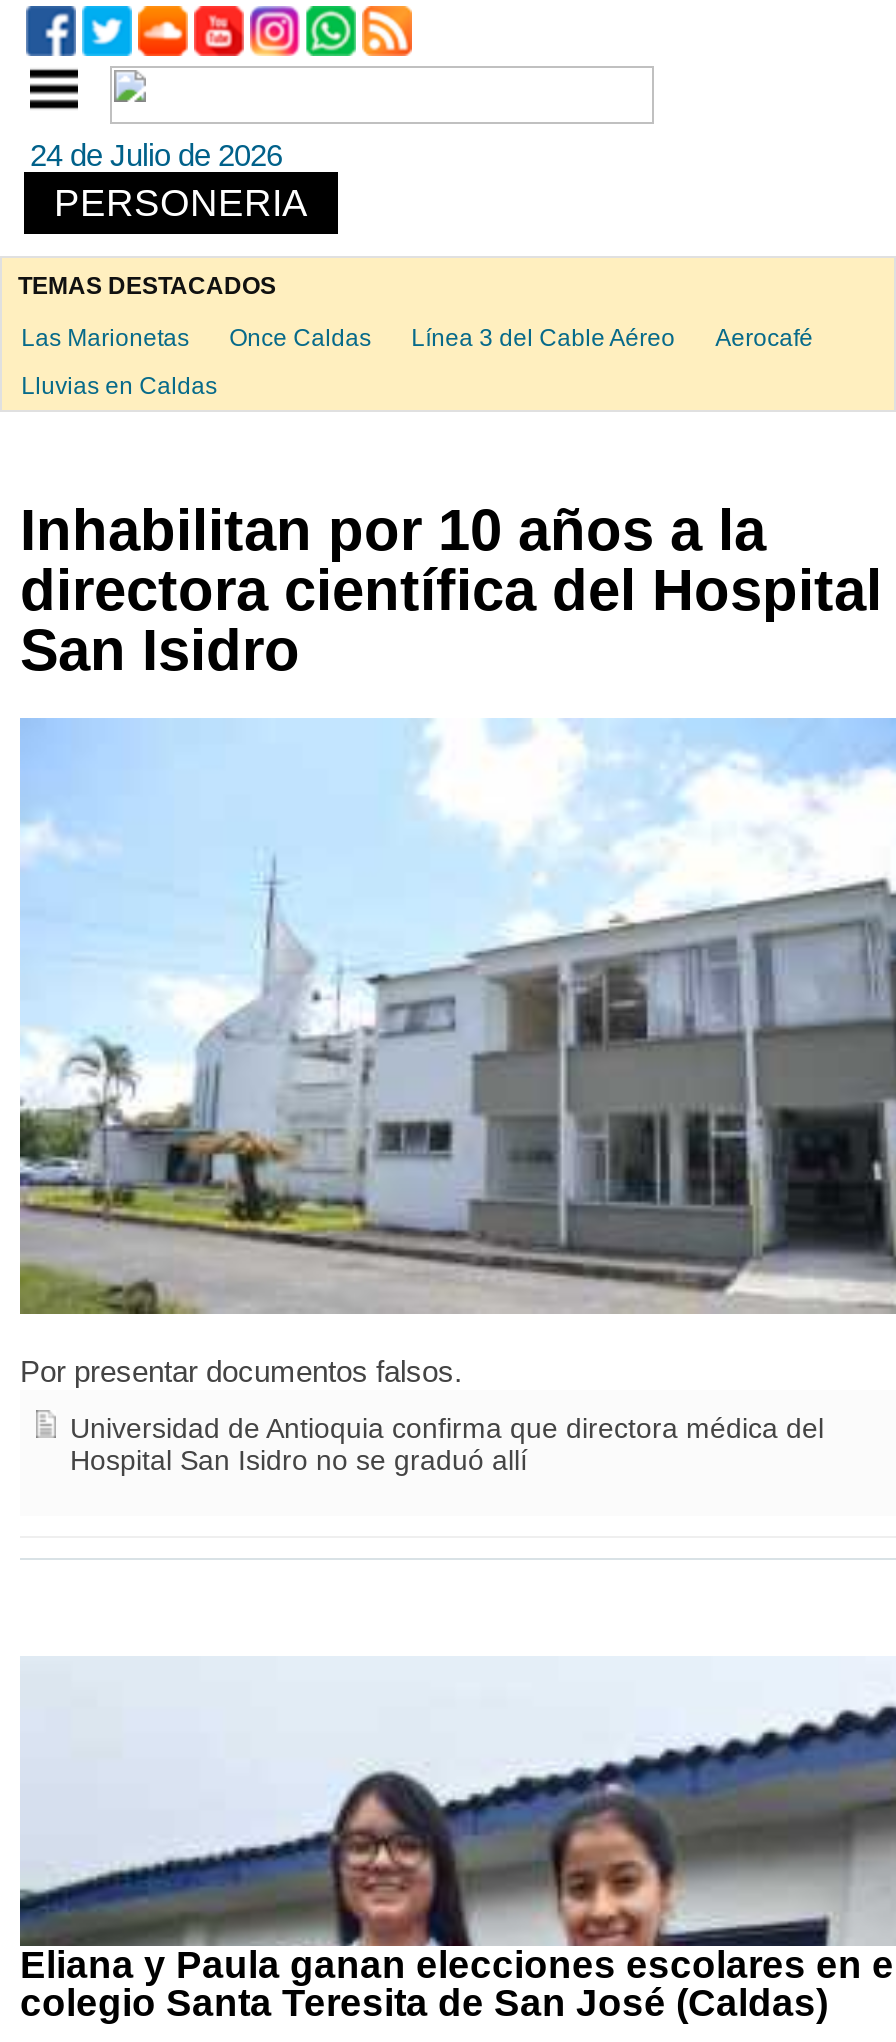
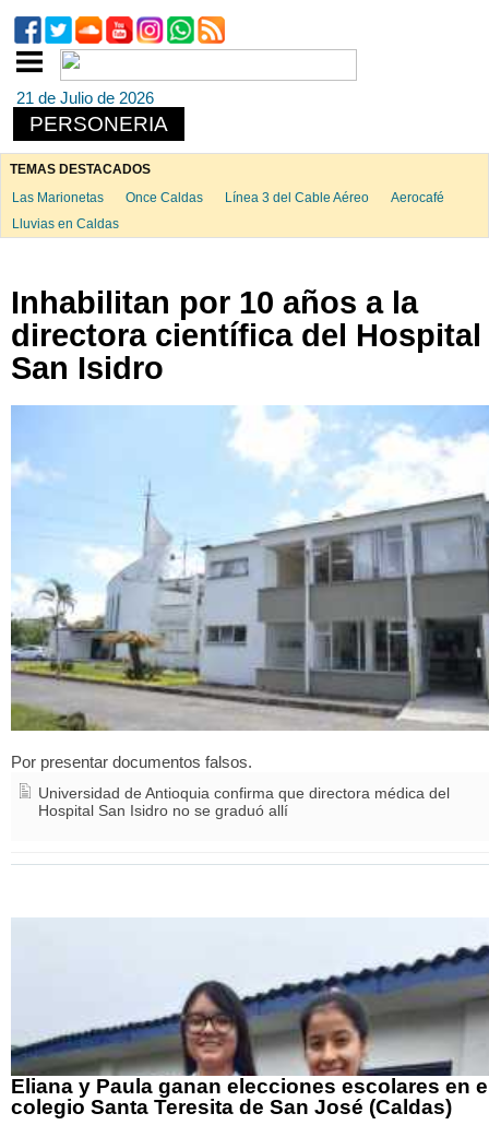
[30,138,282,172] 24 de Julio de 2026 -> [16,88,154,107] 21 de Julio de 2026

